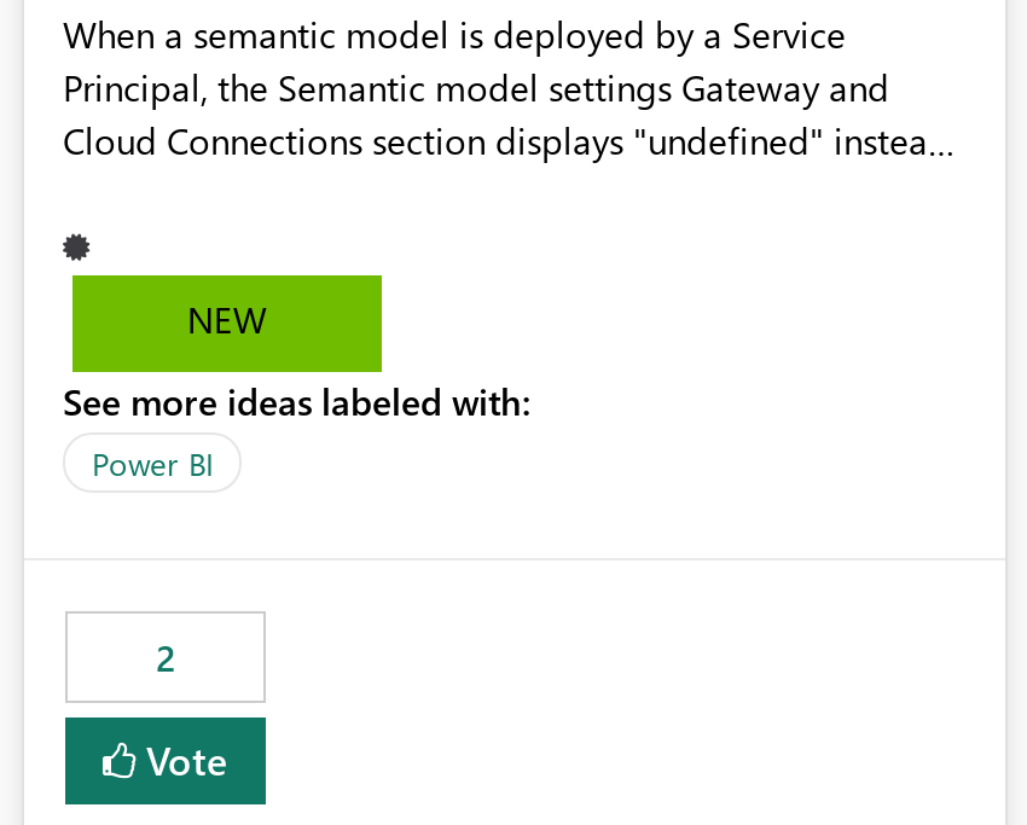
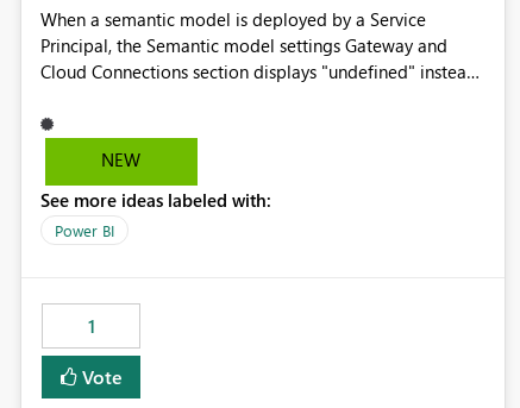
[156,634,175,682] 2 -> [87,315,95,338] 1

